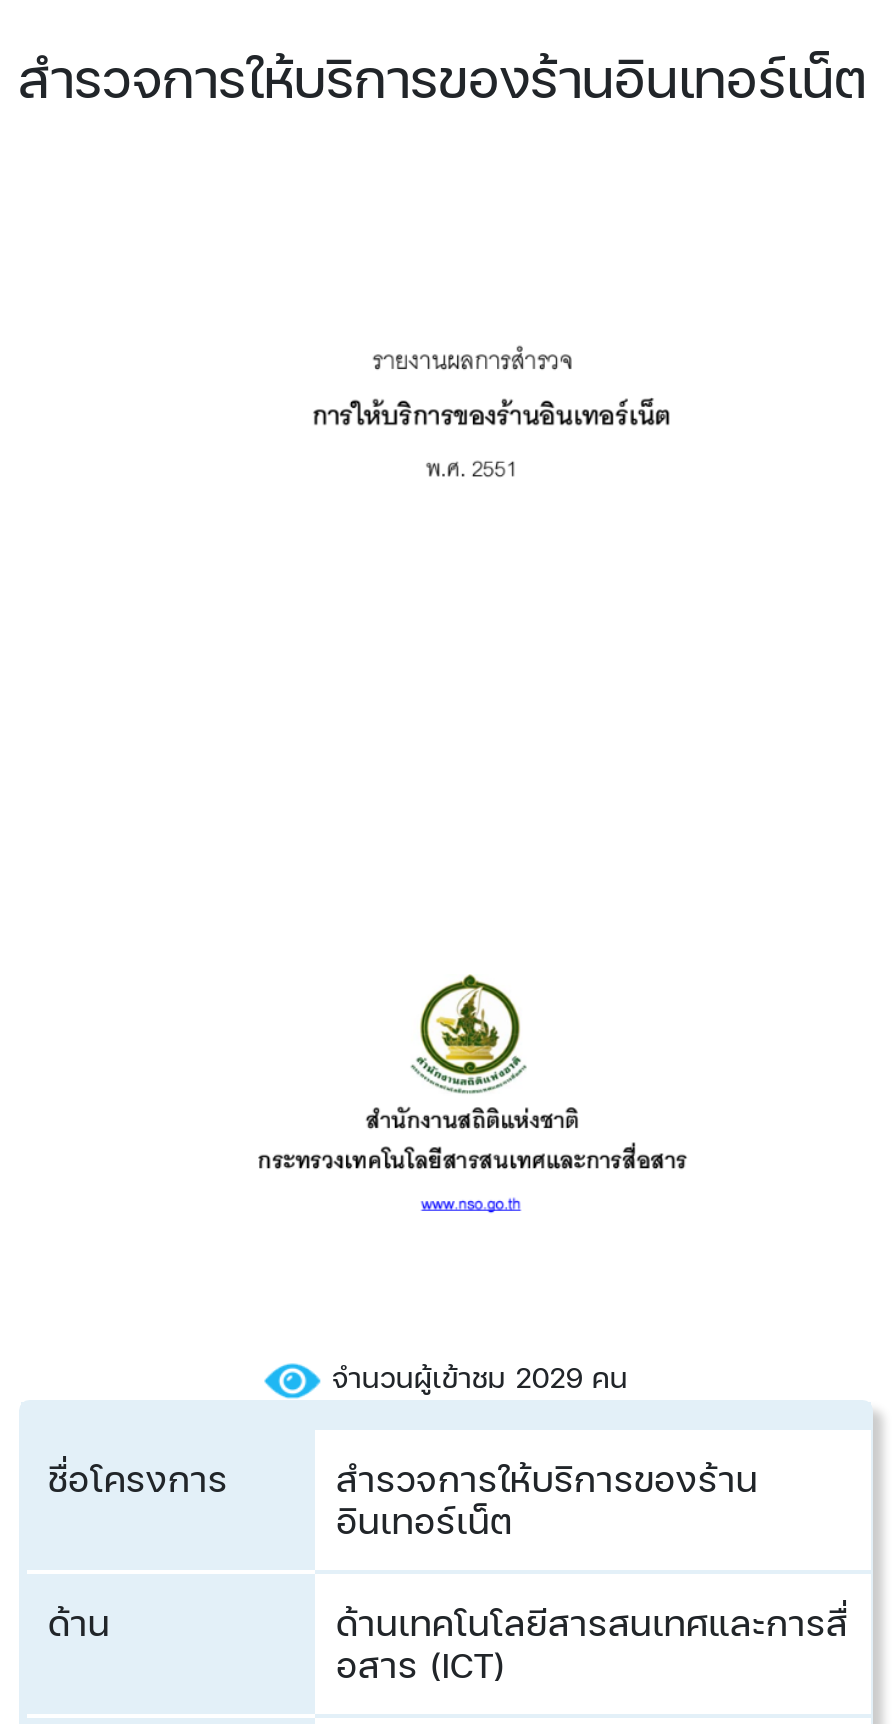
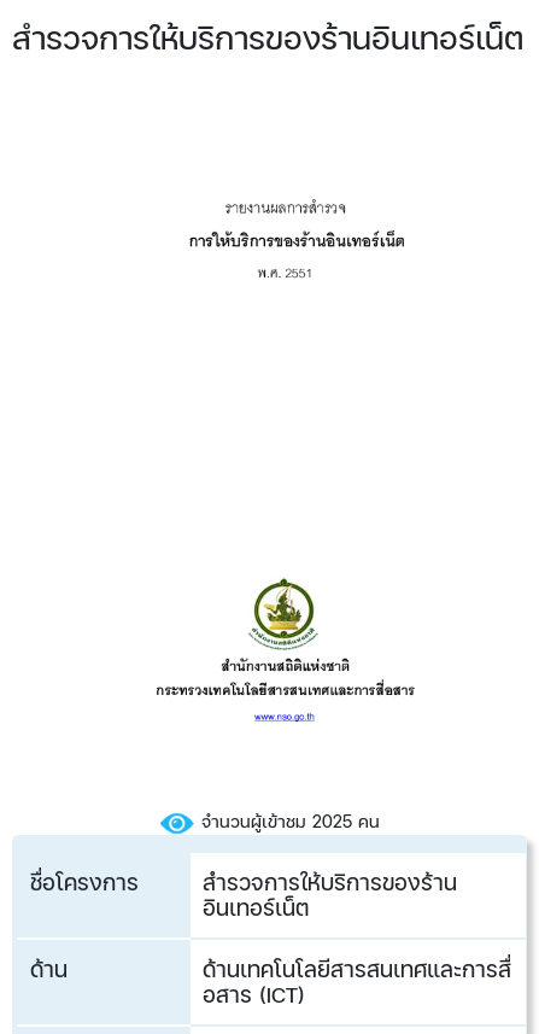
[322,1359,628,1397] จำนวนผู้เข้าชม 2029 คน -> [195,810,379,833] จำนวนผู้เข้าชม 2025 คน

